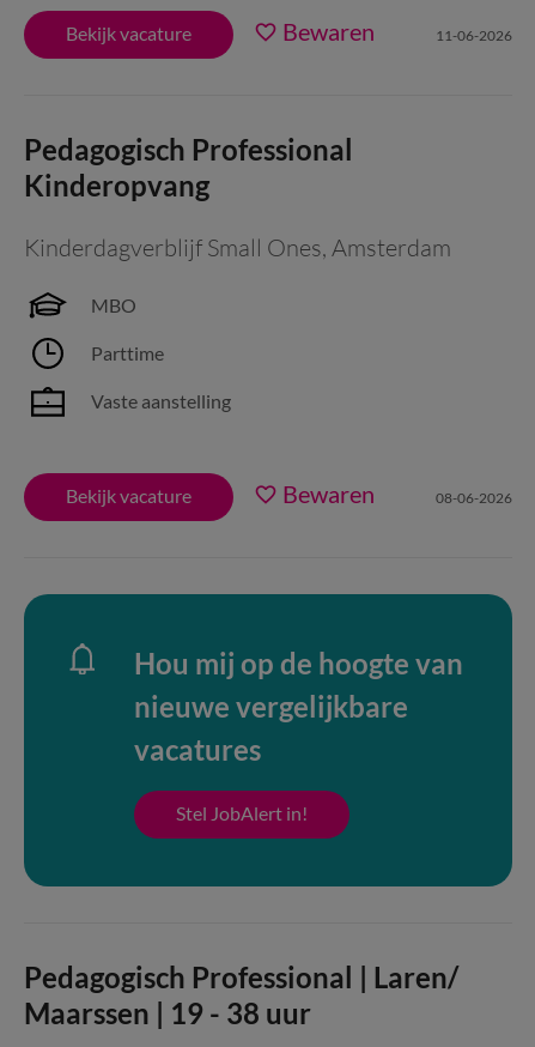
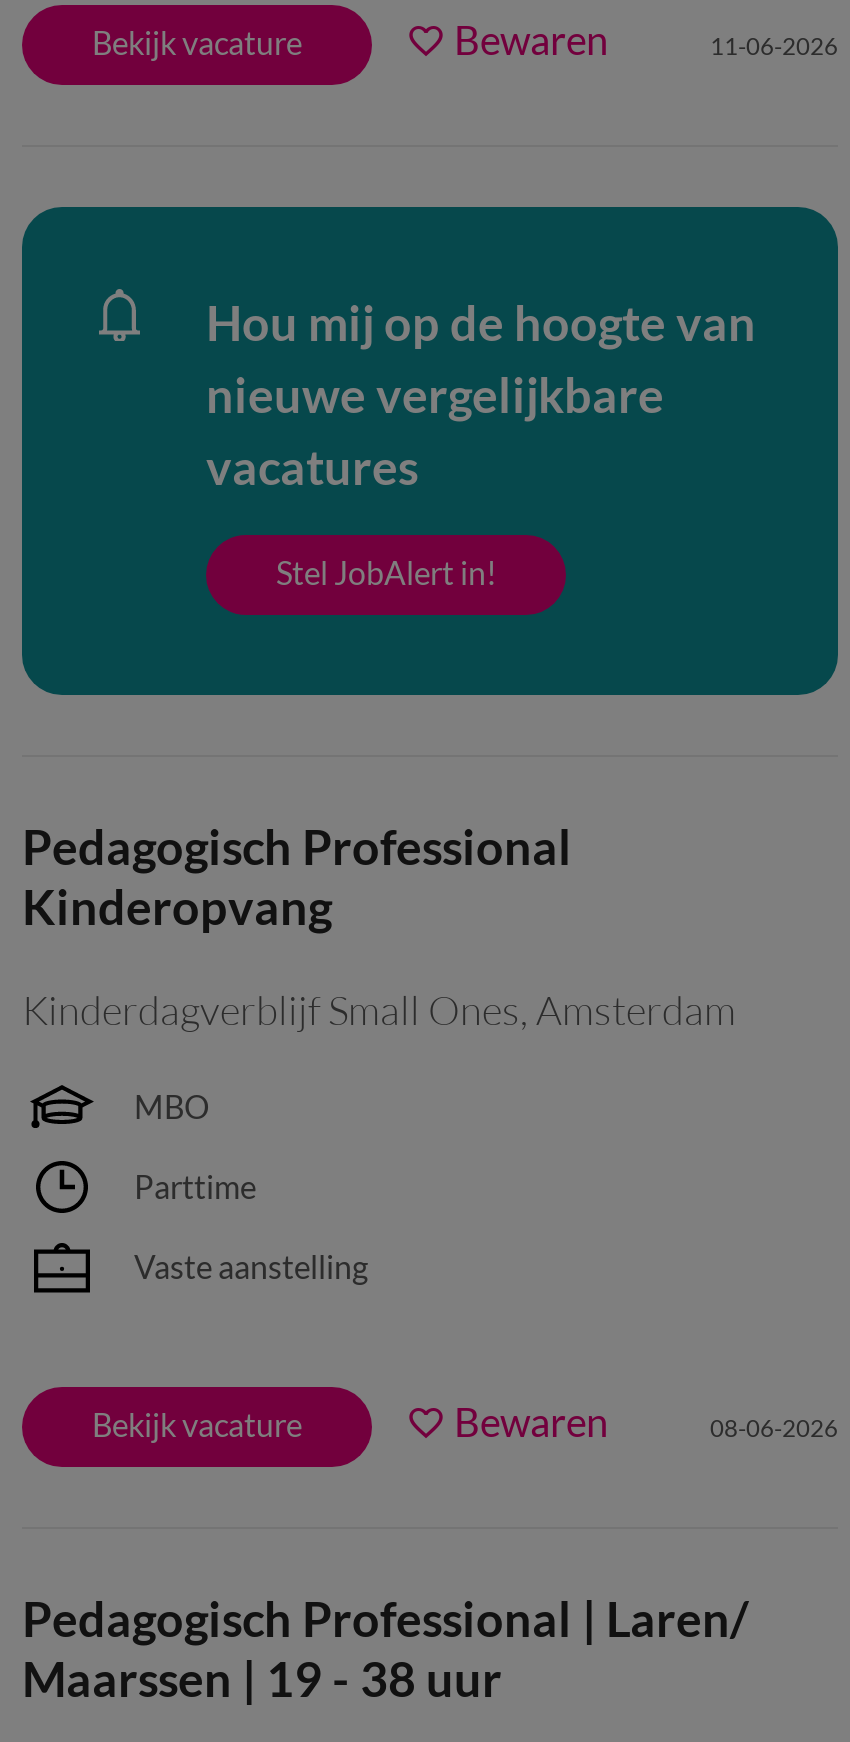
moved [24,132,512,508] -> [22,817,838,1445]: Pedagogisch Professional | Kinderopvang | Kinderdagverblijf Small Ones, Amsterdam | ... | Bewaren | 08-06-2026
moved [23,593,513,888] -> [20,205,840,697]: [image] | Hou mij op de hoogte van | nieuwe vergelijkbare | vacatures | Stel JobAlert in!

